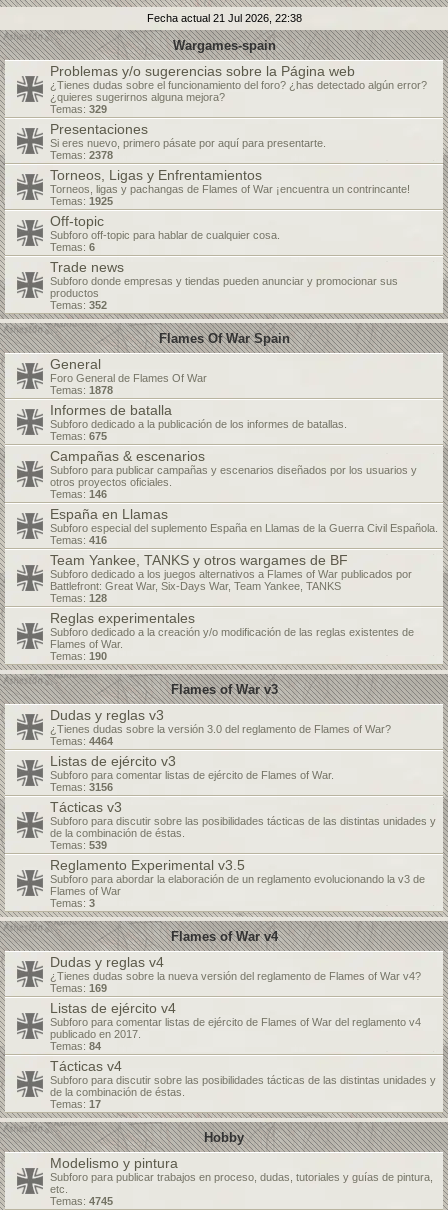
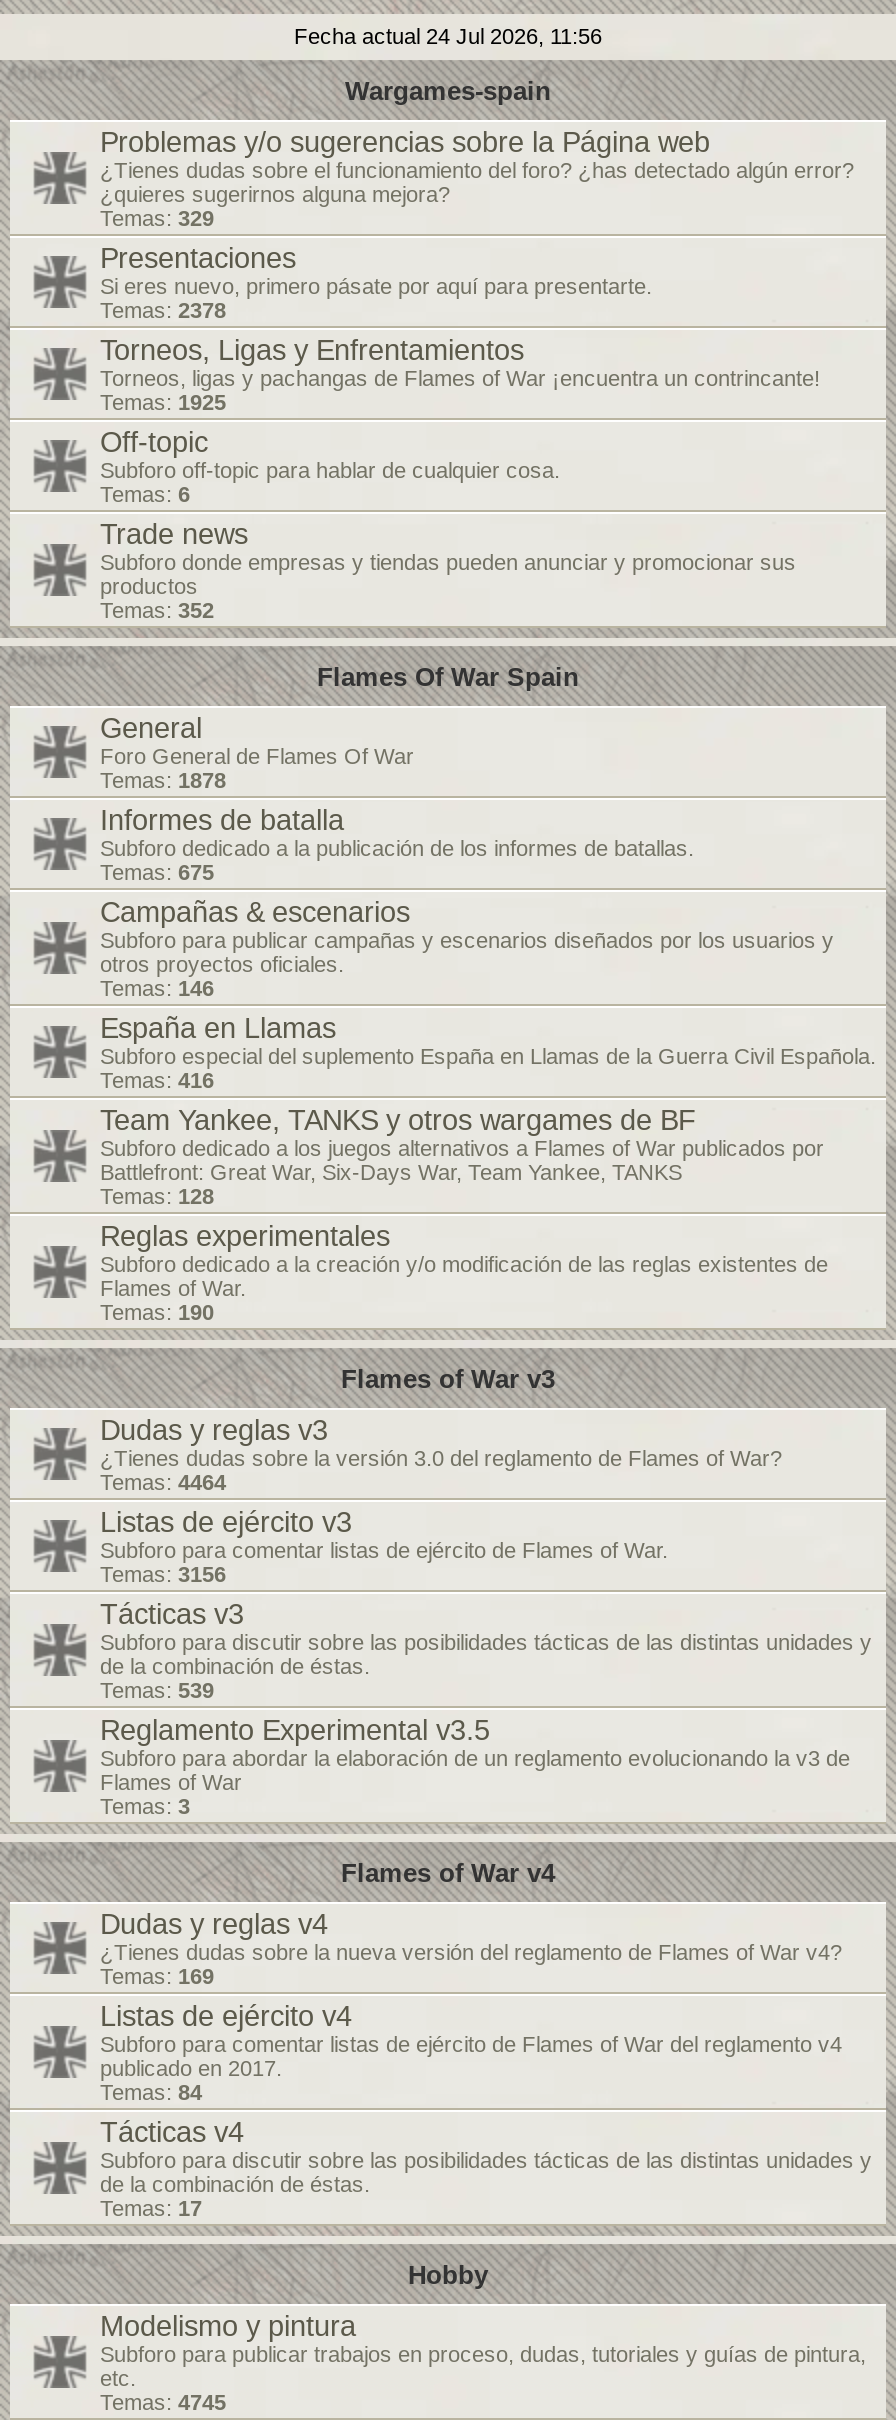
[146,12,301,24] Fecha actual 21 Jul 2026, 22:38 -> [294,24,602,48] Fecha actual 24 Jul 2026, 11:56

